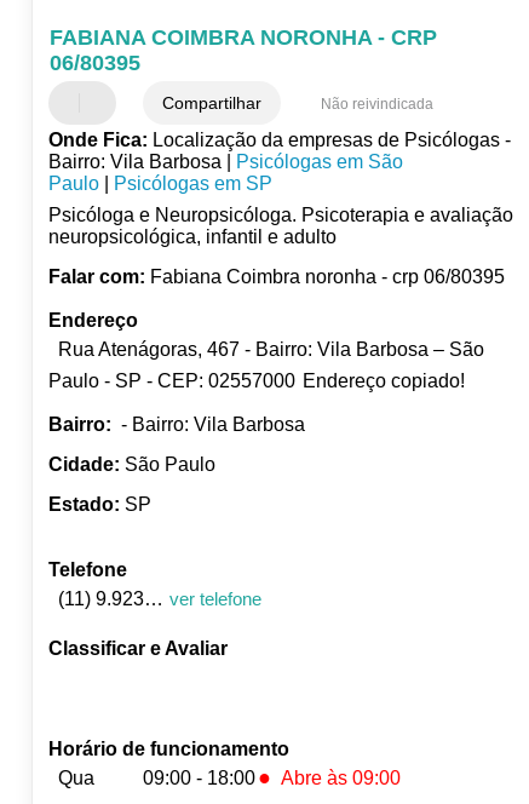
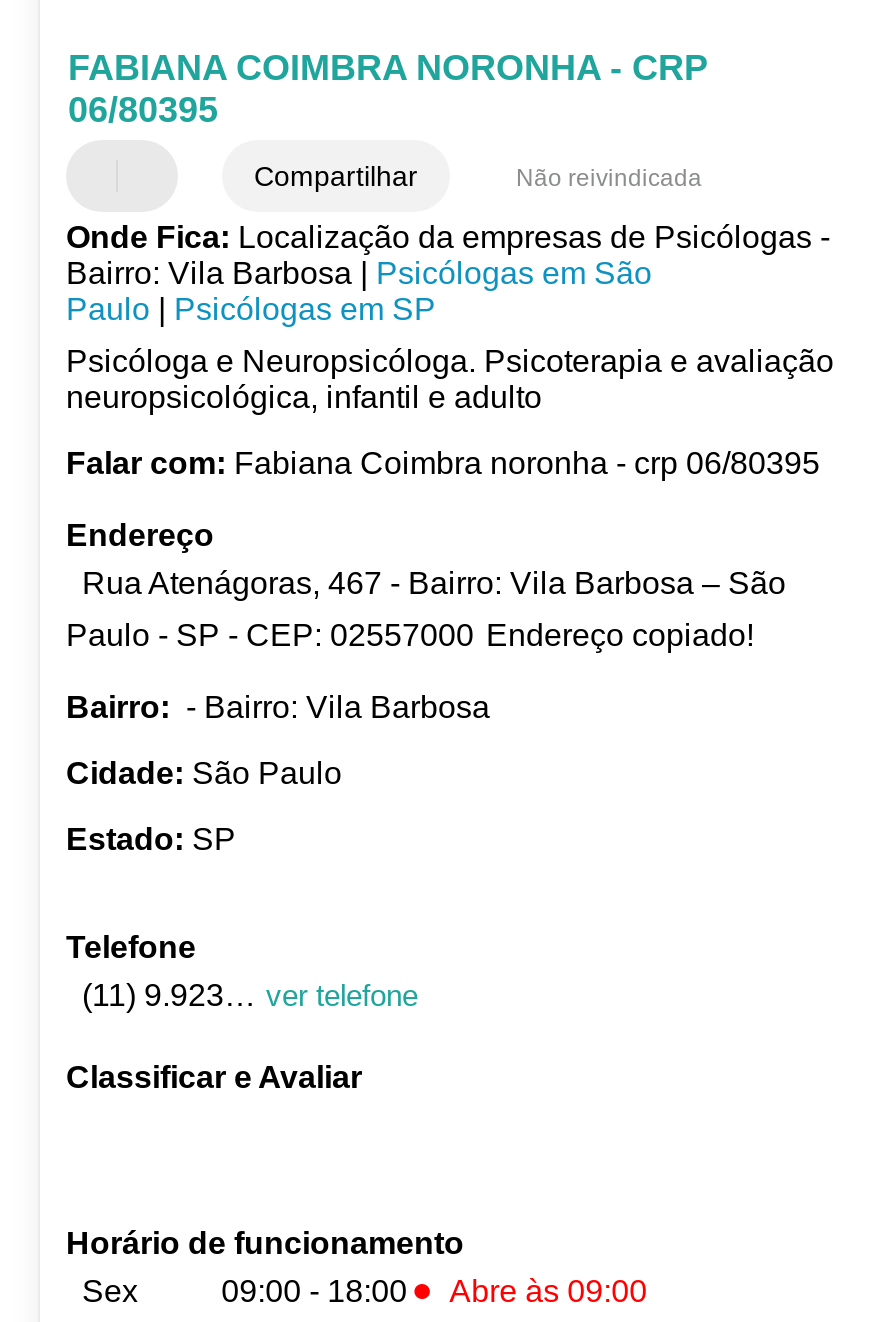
[48,768,94,789] Qua -> [66,1275,138,1309] Sex

